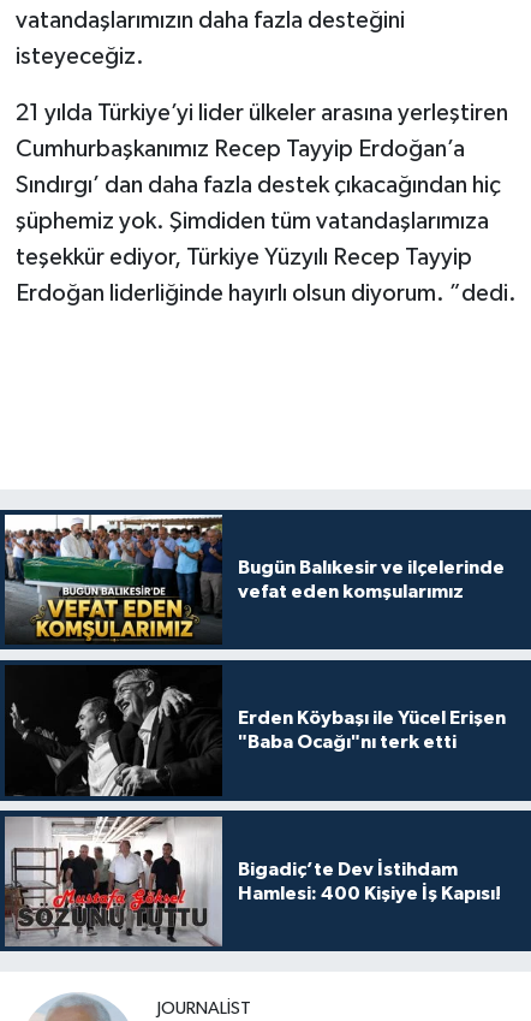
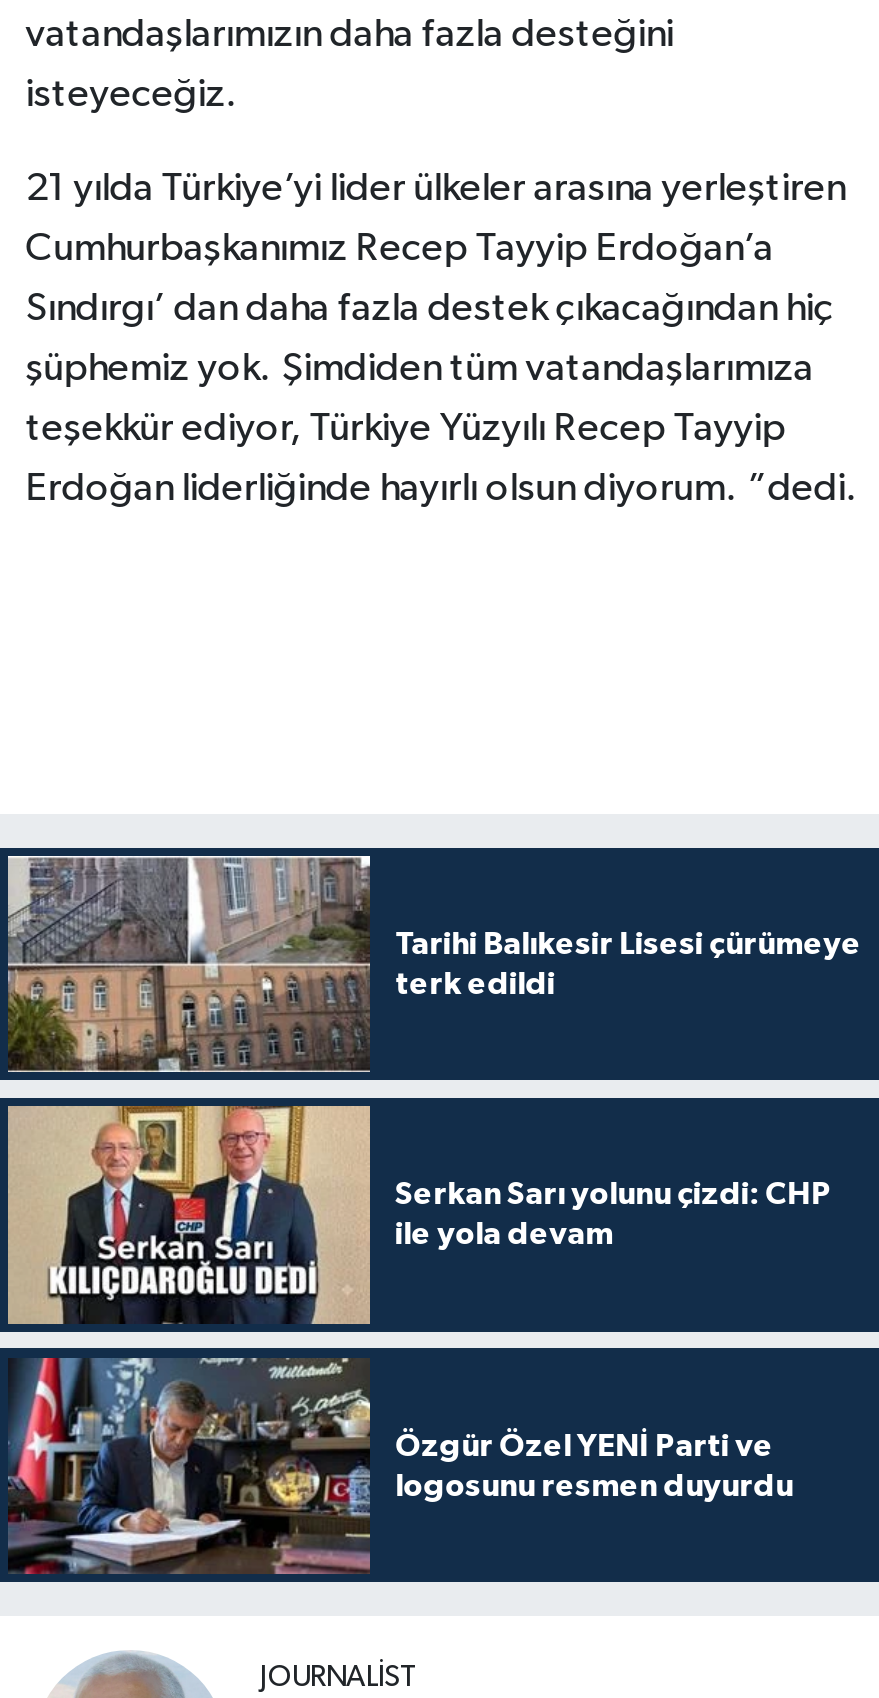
[5,515,504,645] [image] | Bugün Balıkesir ve ilçelerinde | vefat eden komşularımız -> [6,856,861,1074] [image] | Tarihi Balıkesir Lisesi çürümeye | terk edildi
[5,665,505,797] [image] | Erden Köybaşı ile Yücel Erişen | "Baba Ocağı"nı terk etti -> [6,1104,831,1326] [image] | Serkan Sarı yolunu çizdi: CHP | ile yola devam
[4,815,500,948] [image] | Bigadiç’te Dev İstihdam | Hamlesi: 400 Kişiye İş Kapısı! -> [8,1356,793,1576] [image] | Özgür Özel YENİ Parti ve | logosunu resmen duyurdu

